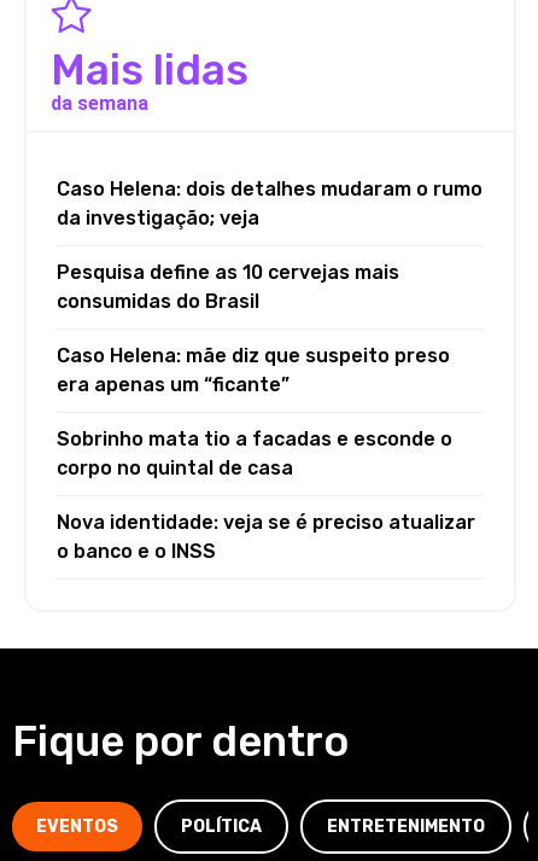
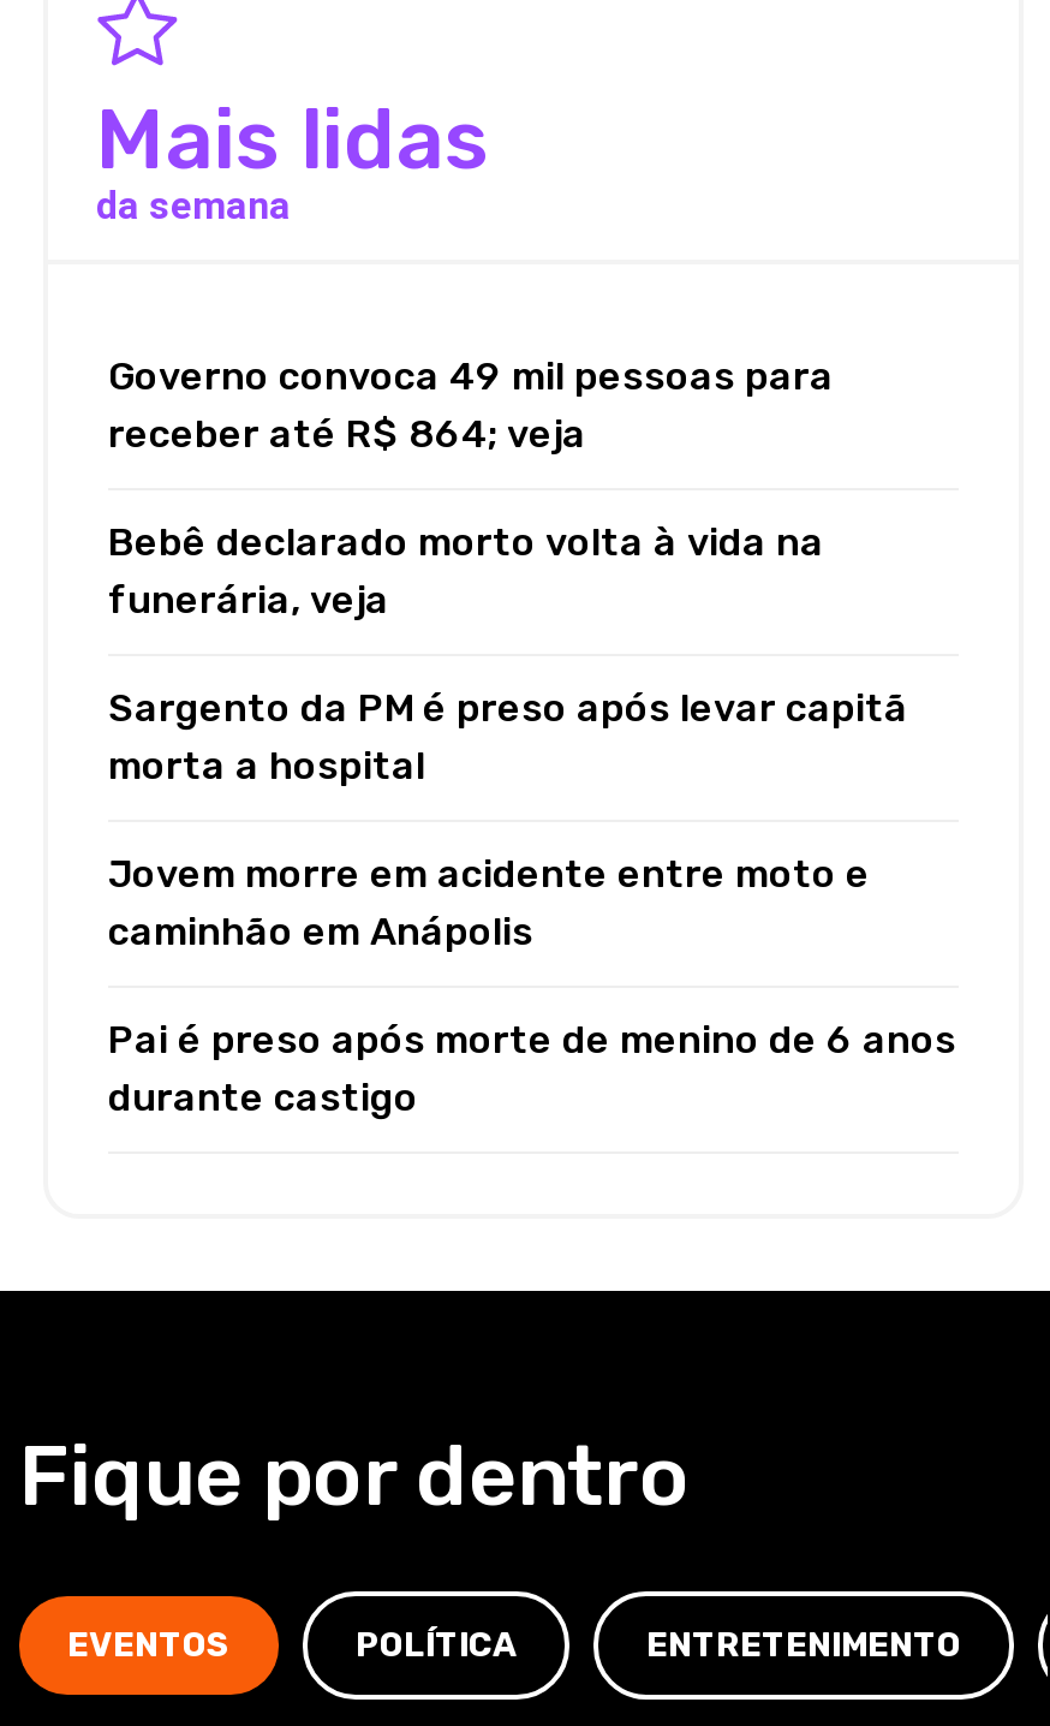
[57,177,483,229] Caso Helena: dois detalhes mudaram o rumo | da investigação; veja -> [108,353,834,456] Governo convoca 49 mil pessoas para | receber até R$ 864; veja
[57,261,399,313] Pesquisa define as 10 cervejas mais | consumidas do Brasil -> [108,519,824,622] Bebê declarado morto volta à vida na | funerária, veja
[57,344,450,396] Caso Helena: mãe diz que suspeito preso | era apenas um “ficante” -> [108,685,908,788] Sargento da PM é preso após levar capitã | morta a hospital
[57,427,452,479] Sobrinho mata tio a facadas e esconde o | corpo no quintal de casa -> [108,850,870,954] Jovem morre em acidente entre moto e | caminhão em Anápolis
[57,511,475,562] Nova identidade: veja se é preciso atualizar | o banco e o INSS -> [108,1016,956,1120] Pai é preso após morte de menino de 6 anos | durante castigo

